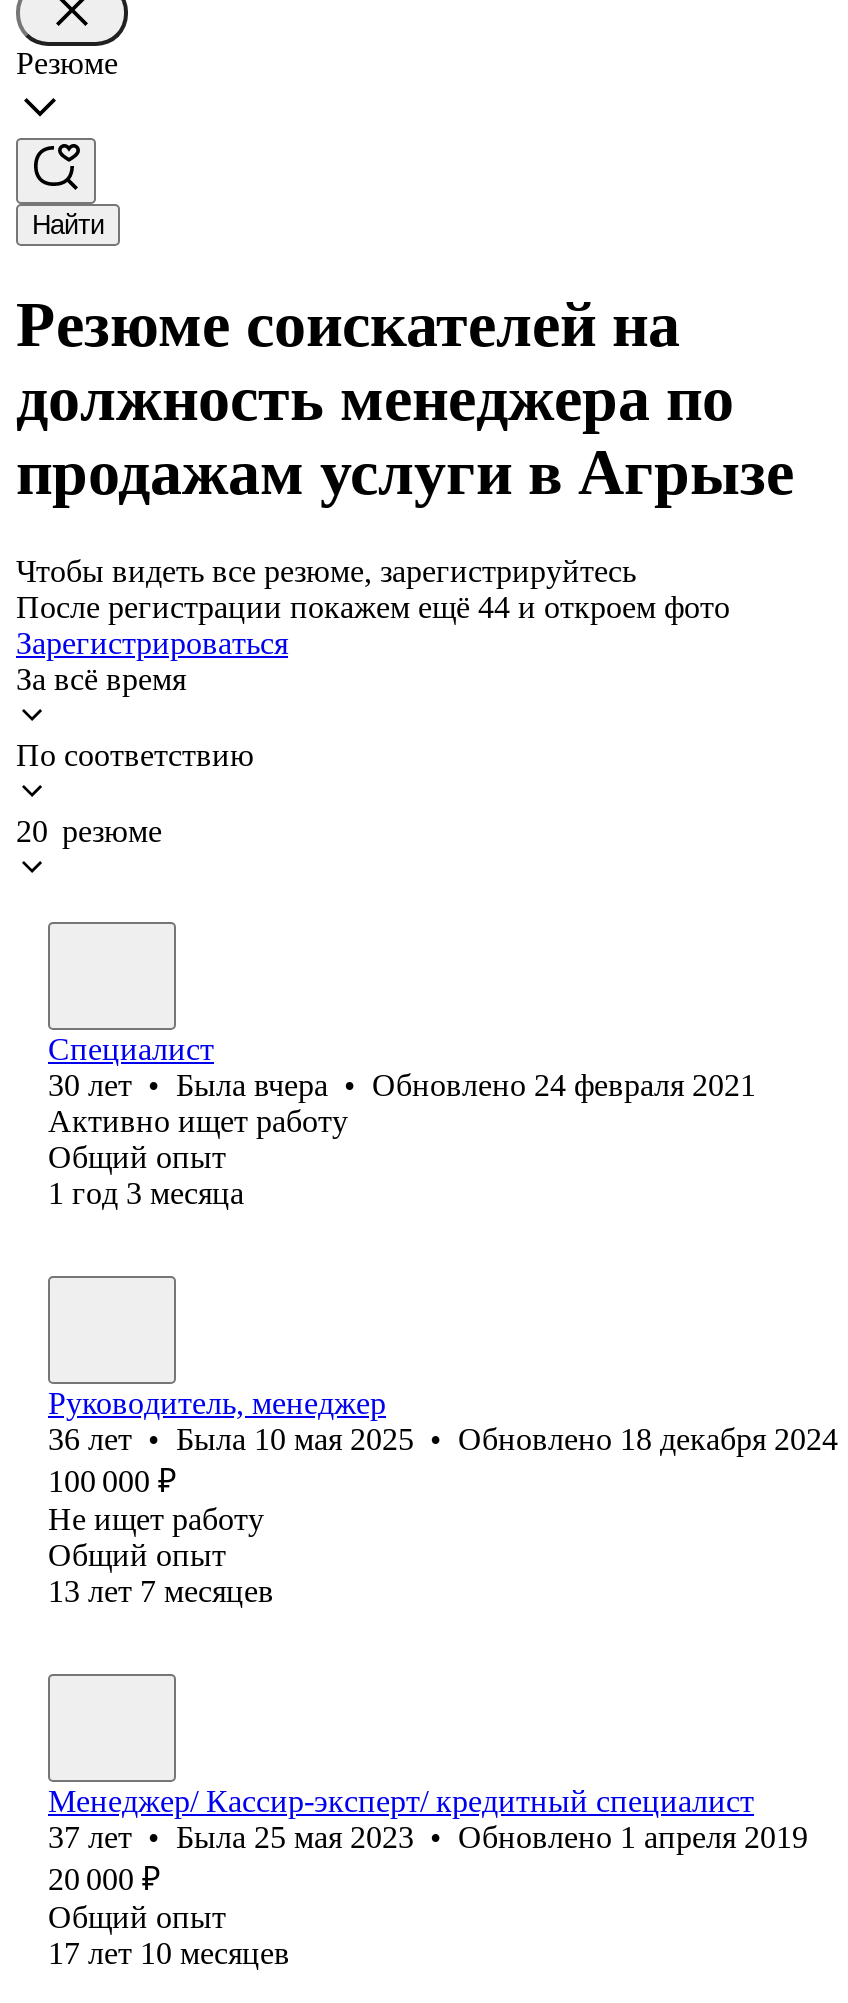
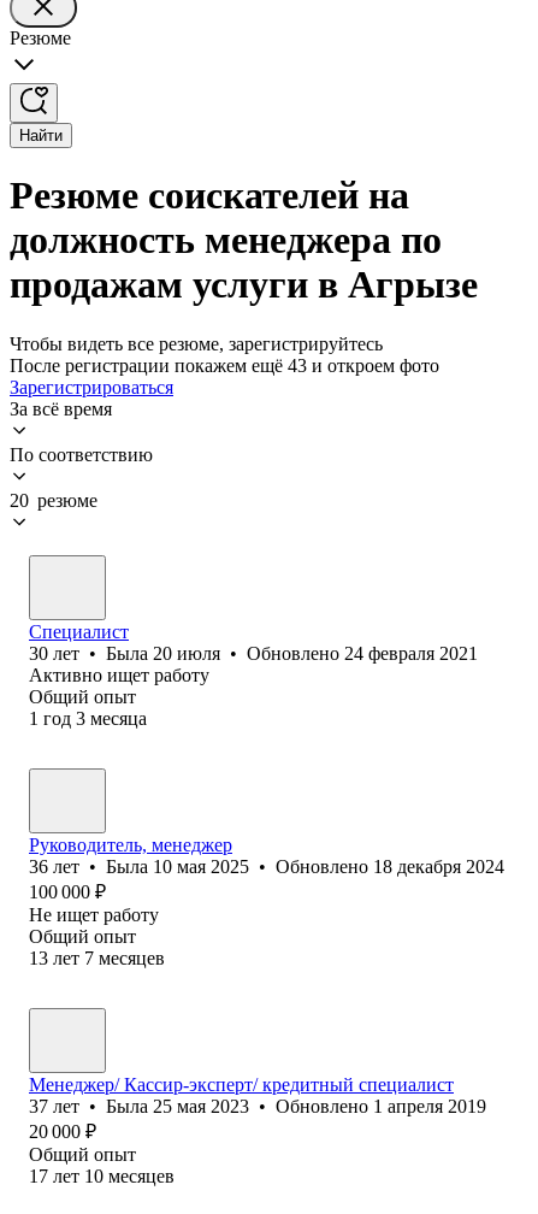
[16,590,730,624] После регистрации покажем ещё 44 и откроем фото -> [10,355,439,376] После регистрации покажем ещё 43 и откроем фото
[48,1068,756,1102] 30 лет • Была вчера • Обновлено 24 февраля 2021 -> [29,643,478,663] 30 лет • Была 20 июля • Обновлено 24 февраля 2021

